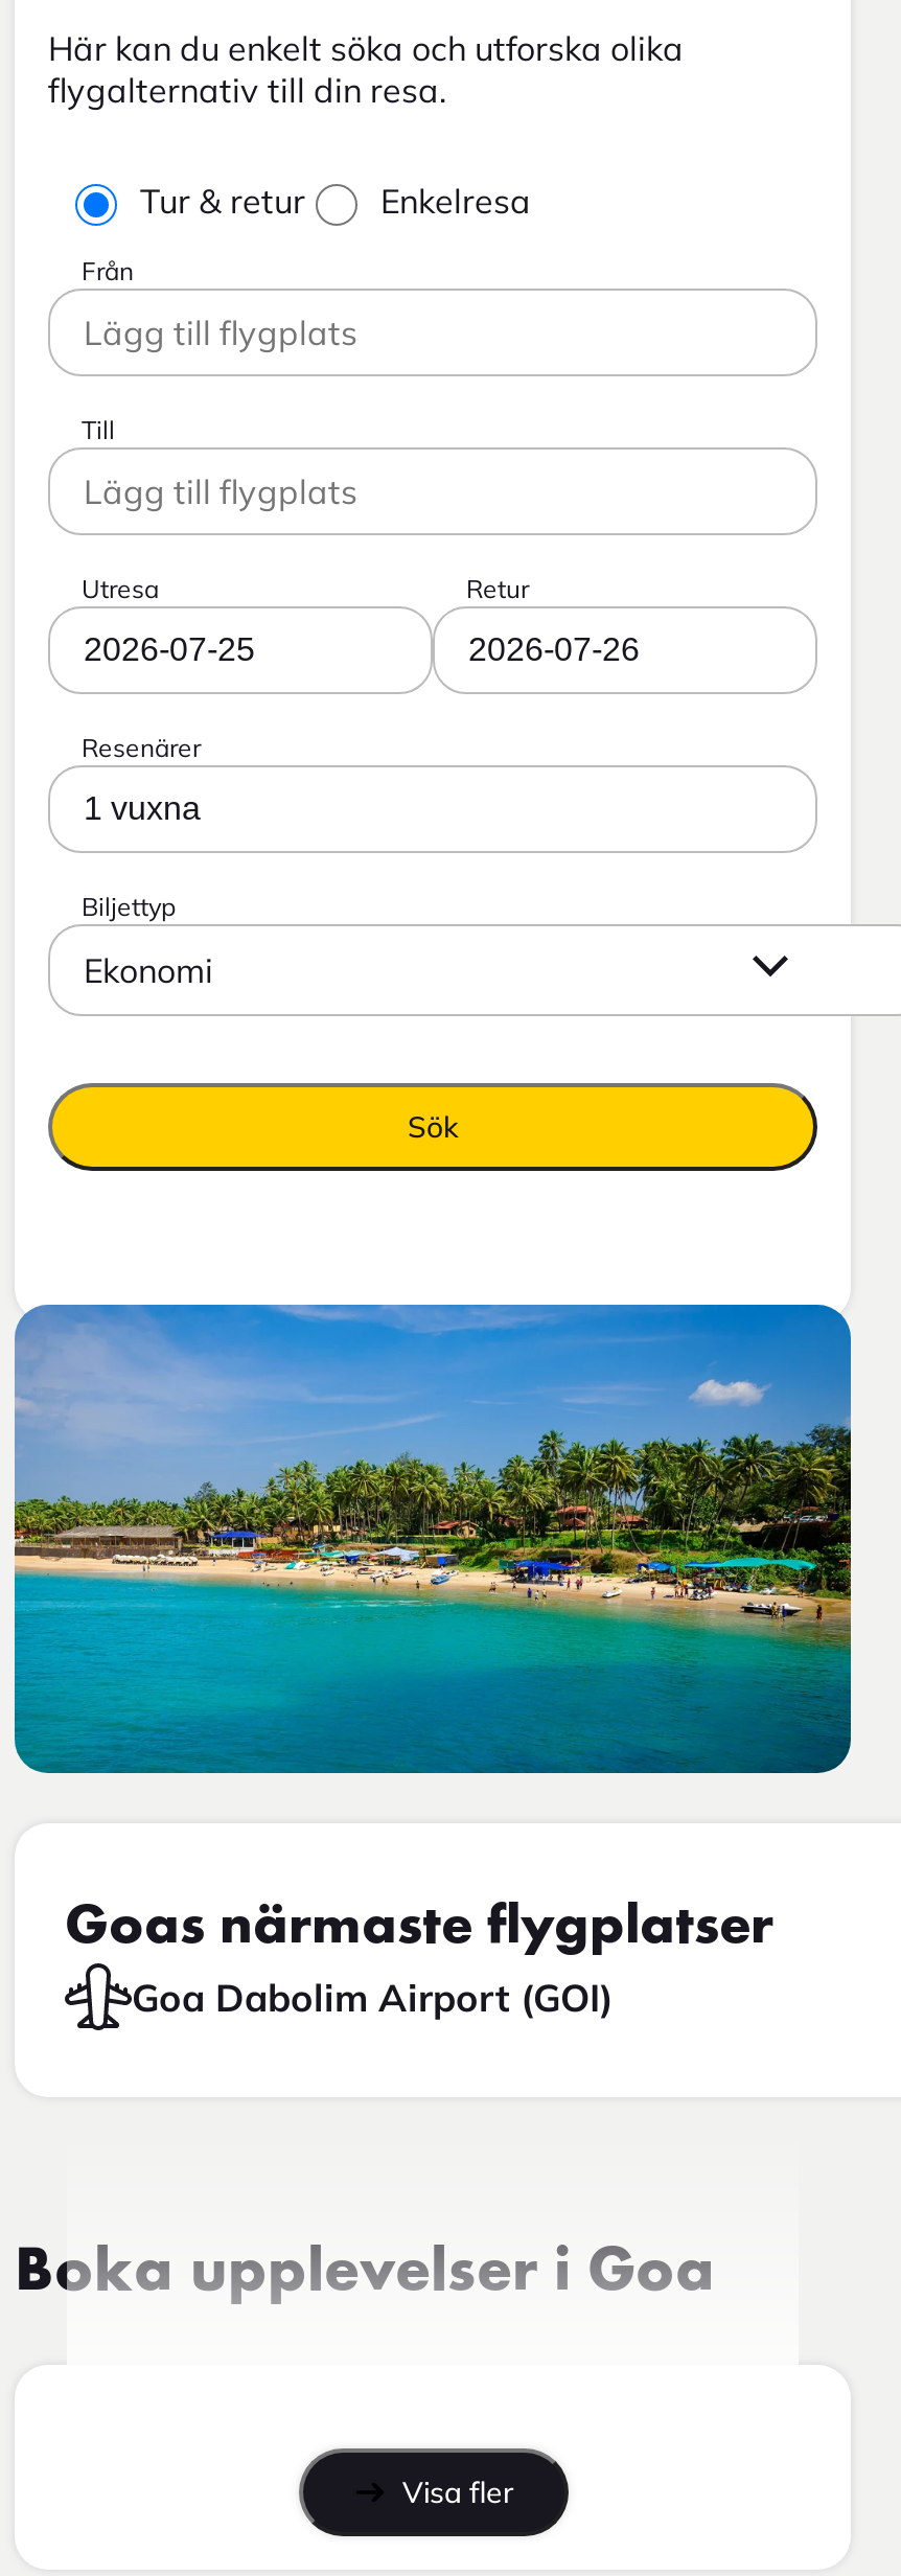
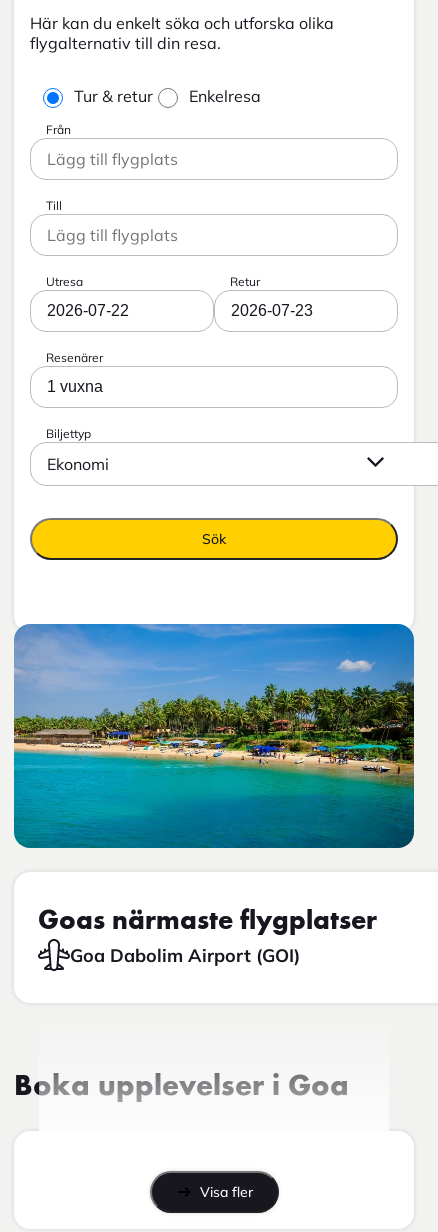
[84,630,255,666] 2026-07-25 -> [47,301,129,318] 2026-07-22
[468,630,640,666] 2026-07-26 -> [231,301,313,318] 2026-07-23

